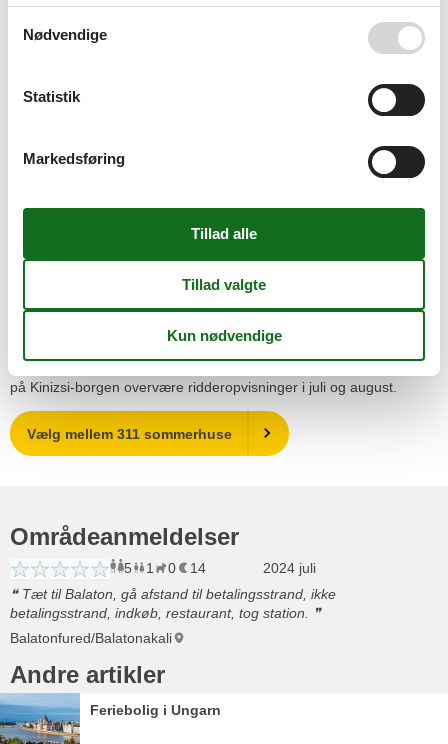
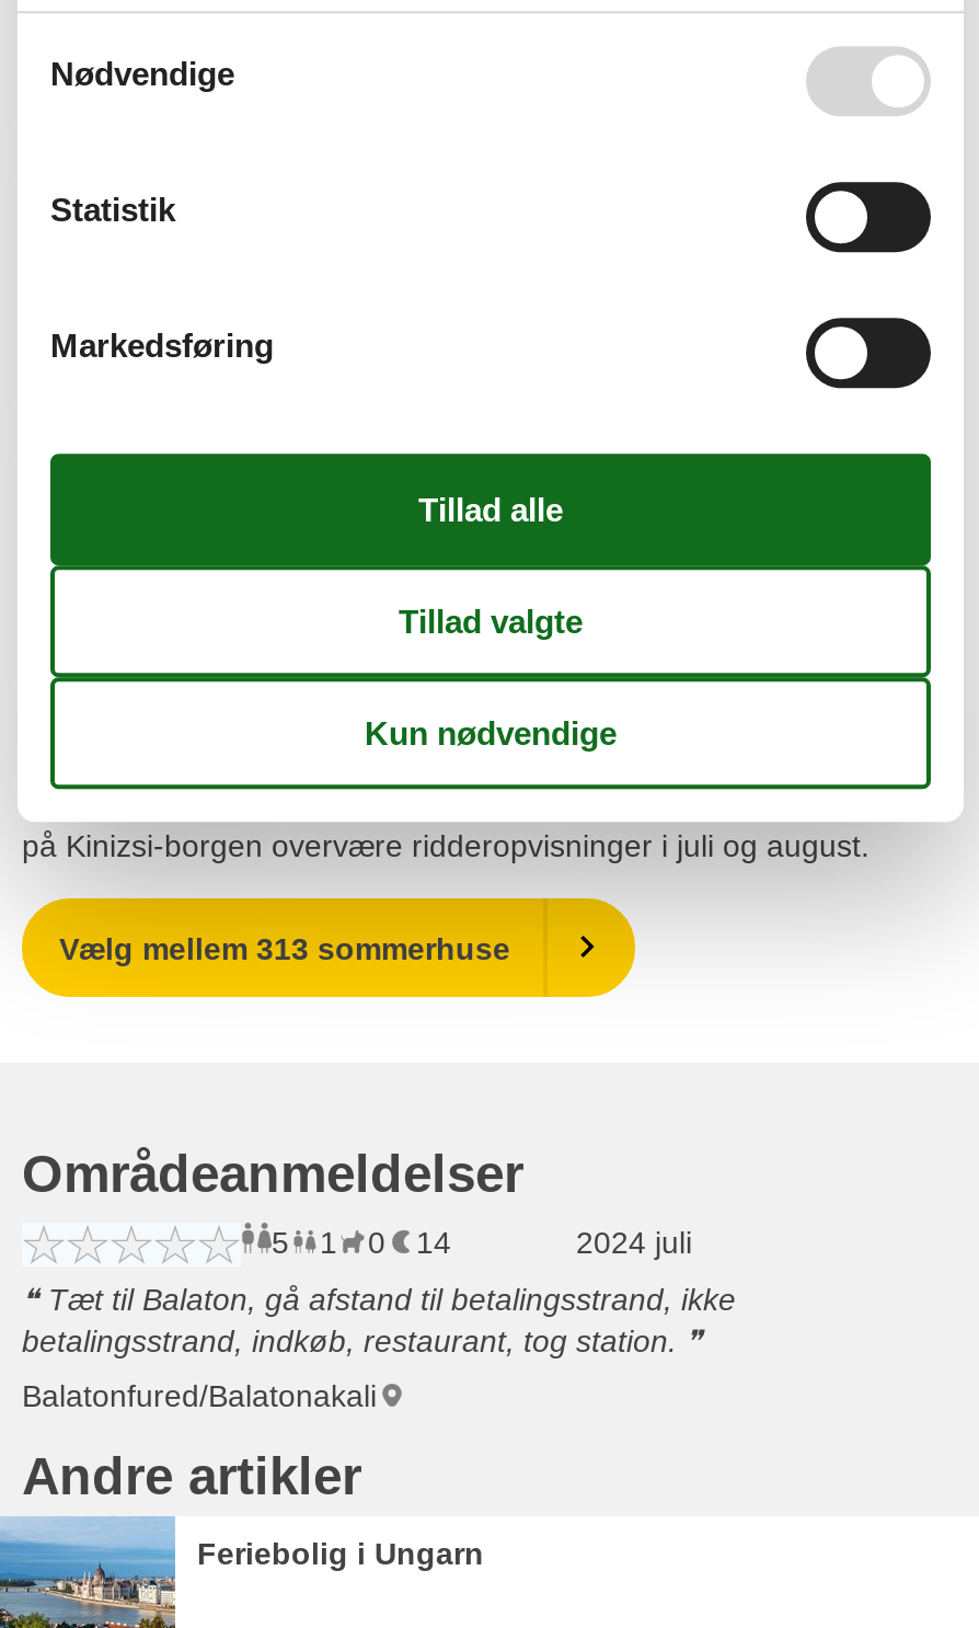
[27,426,232,442] Vælg mellem 311 sommerhuse -> [59,931,510,966] Vælg mellem 313 sommerhuse

